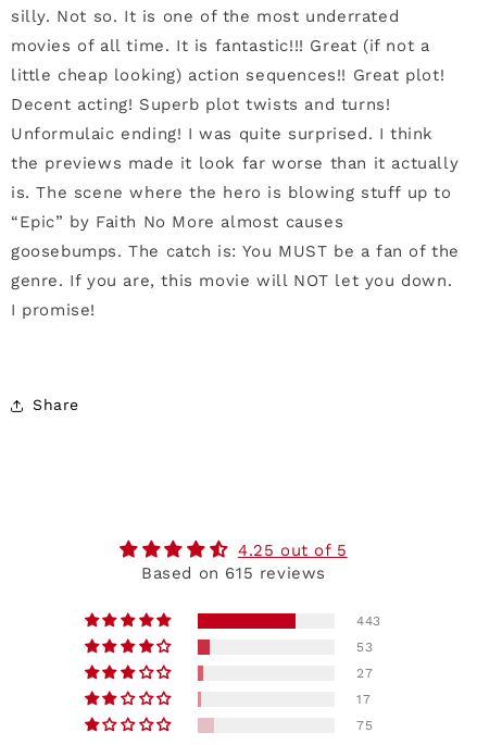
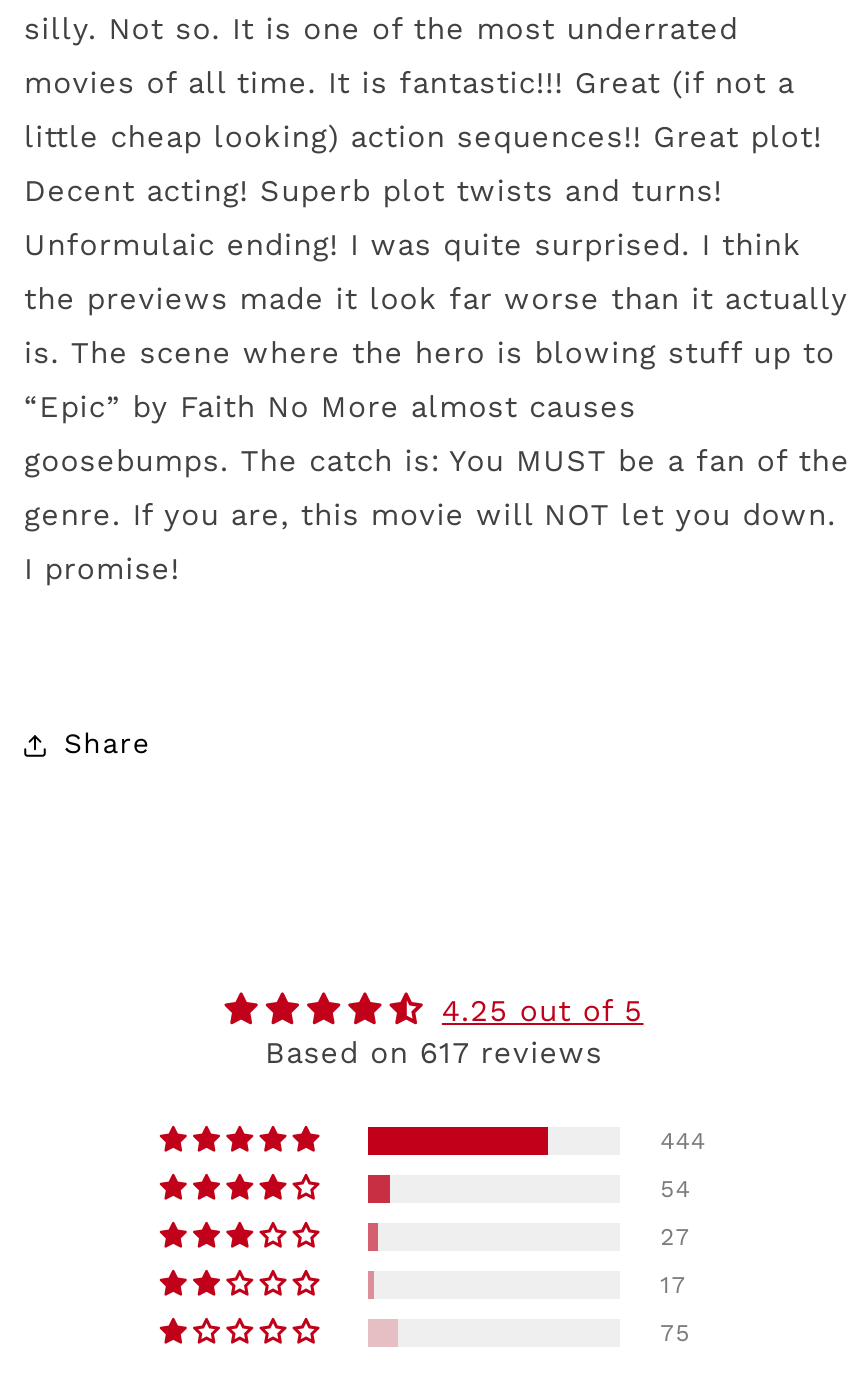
[141,563,326,583] Based on 615 reviews -> [265,1034,603,1070] Based on 617 reviews
[357,613,381,628] 443 -> [660,1126,706,1154] 444
[357,639,373,654] 53 -> [660,1174,691,1202] 54

